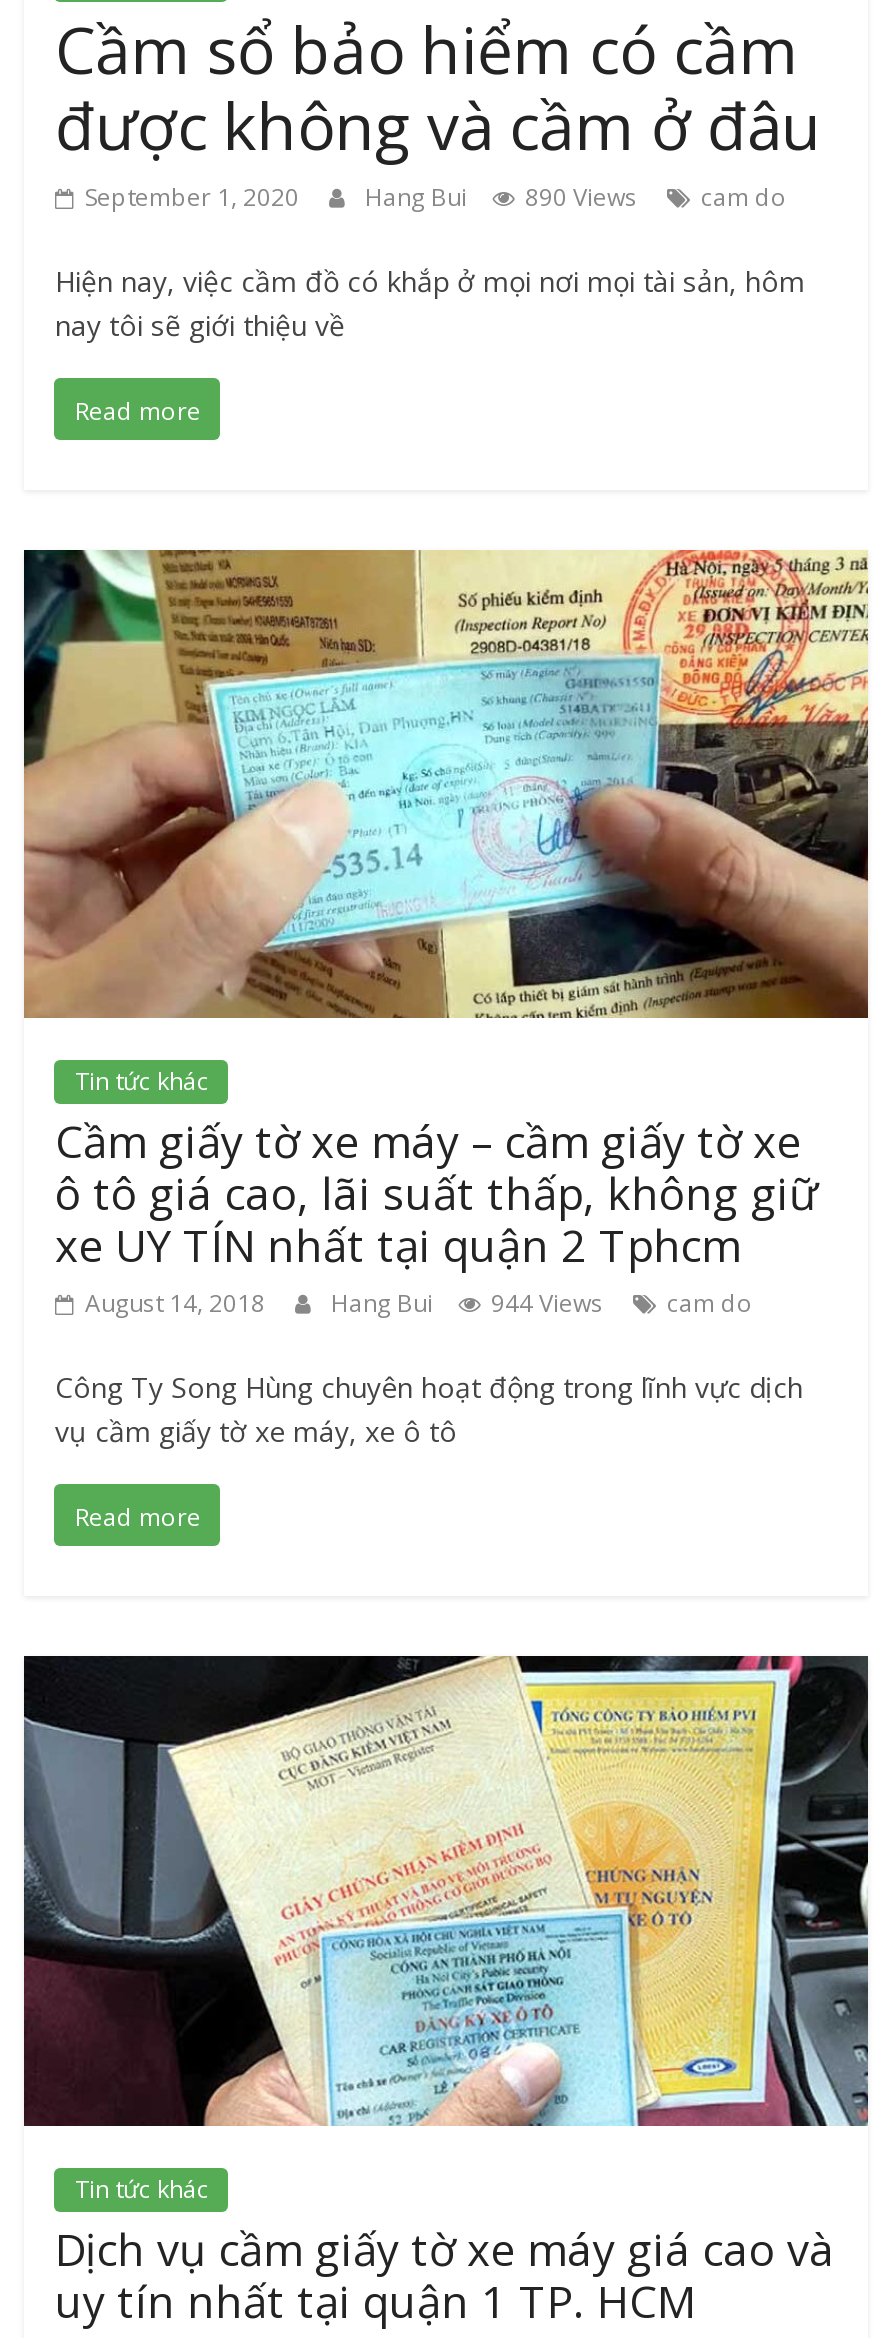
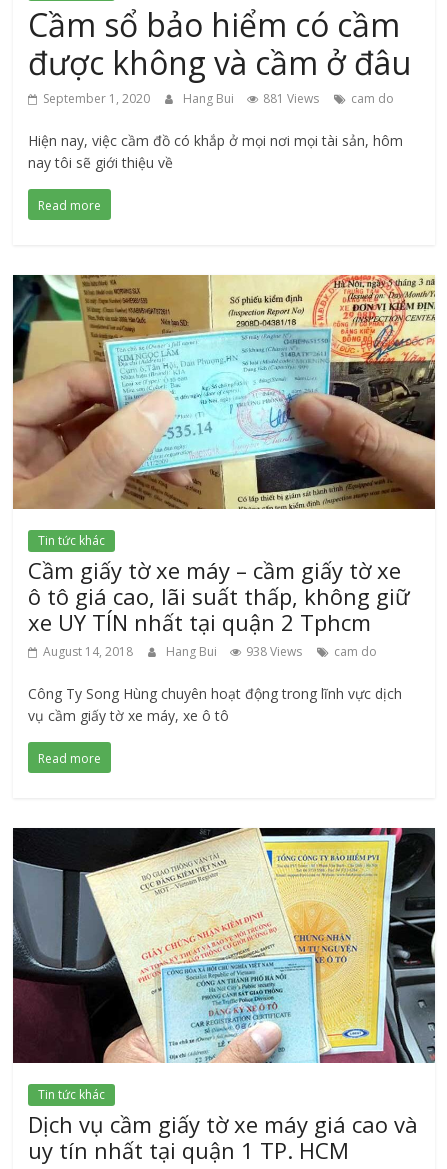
[85,180,787,214] September 1, 2020 Hang Bui 890 Views cam do -> [43,90,394,107] September 1, 2020 Hang Bui 881 Views cam do
[85,1287,753,1321] August 14, 2018 Hang Bui 944 Views cam do -> [43,643,377,660] August 14, 2018 Hang Bui 938 Views cam do

